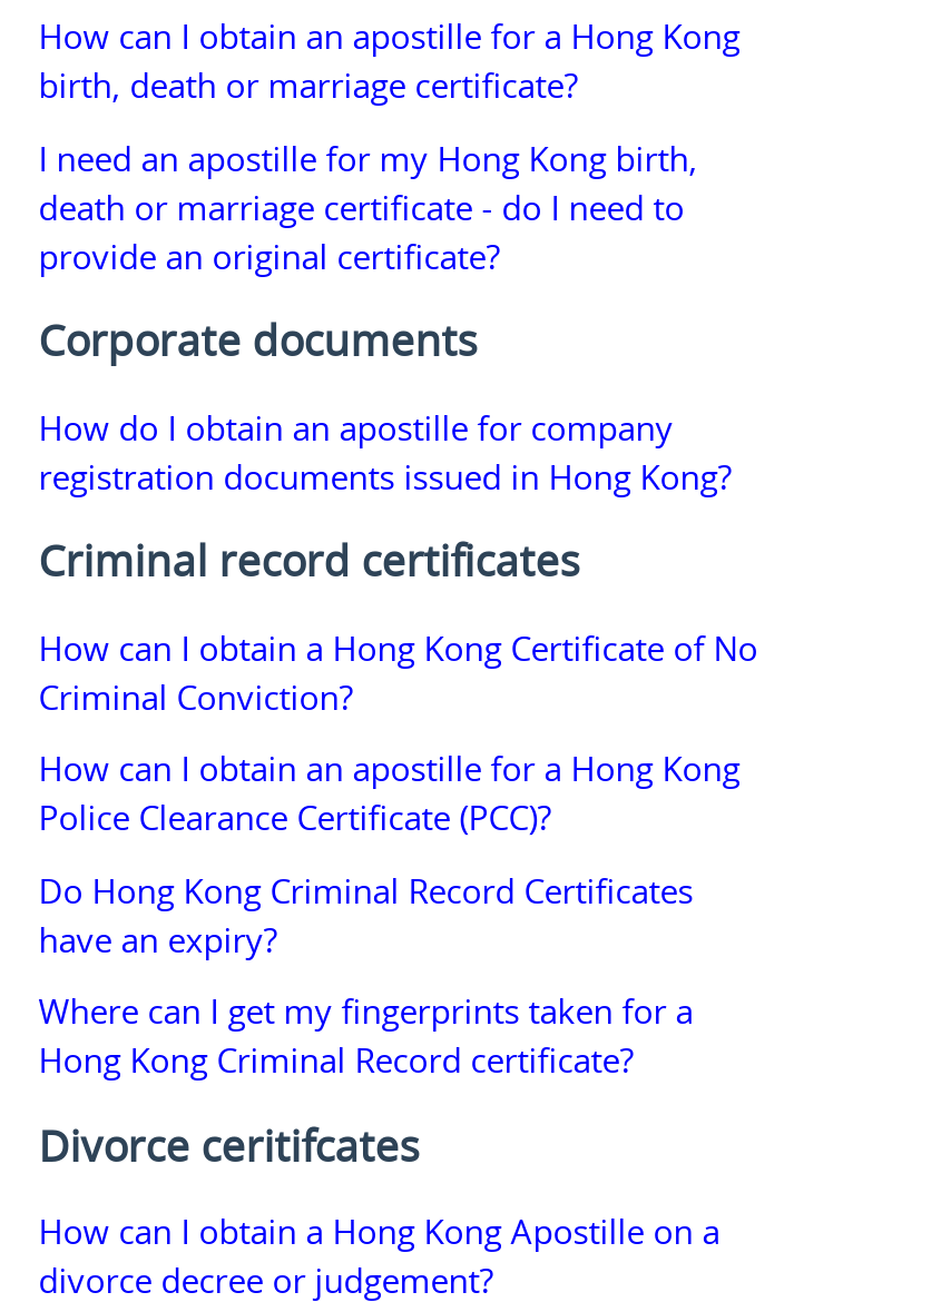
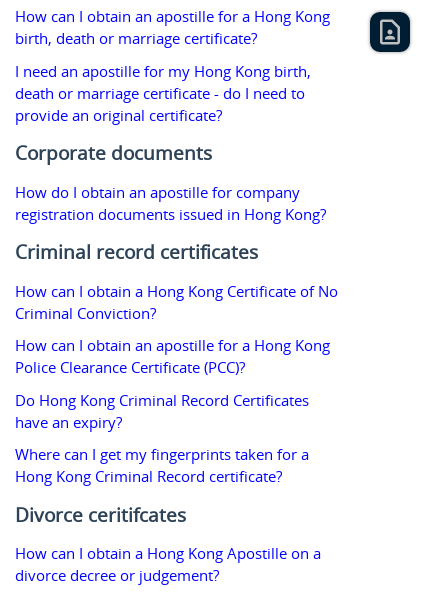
none -> [368,10,412,54] [image]

